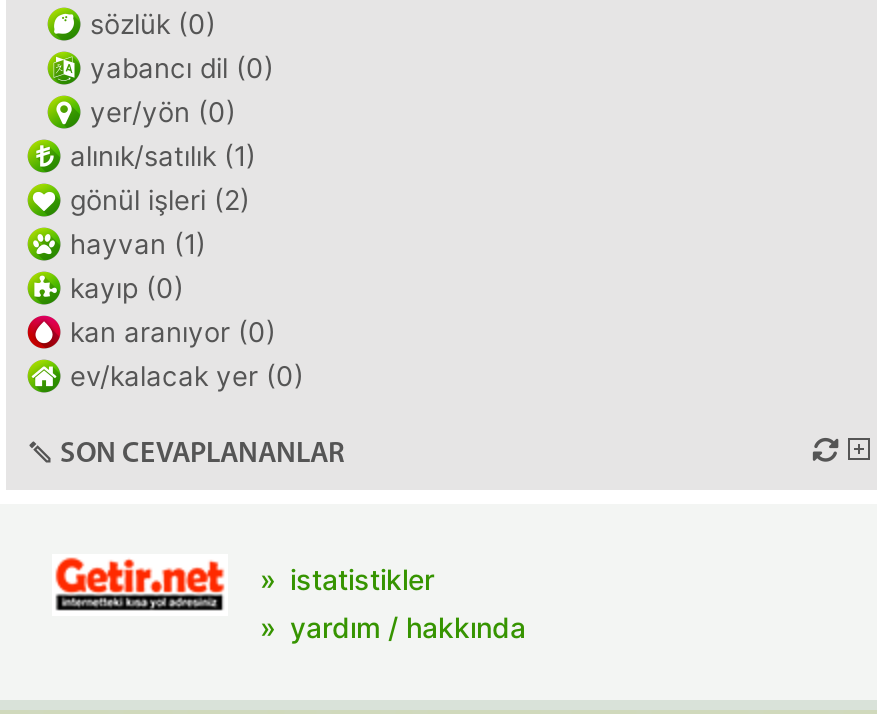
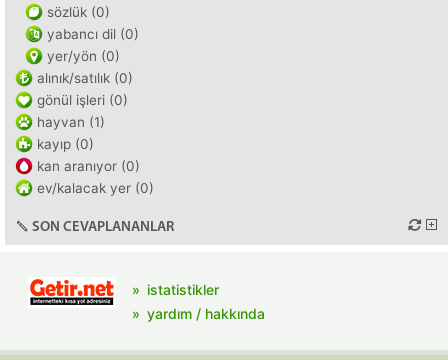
[70,140,256,172] alınık/satılık (1) -> [37,70,133,86] alınık/satılık (0)
[70,184,250,216] gönül işleri (2) -> [37,92,128,108] gönül işleri (0)

